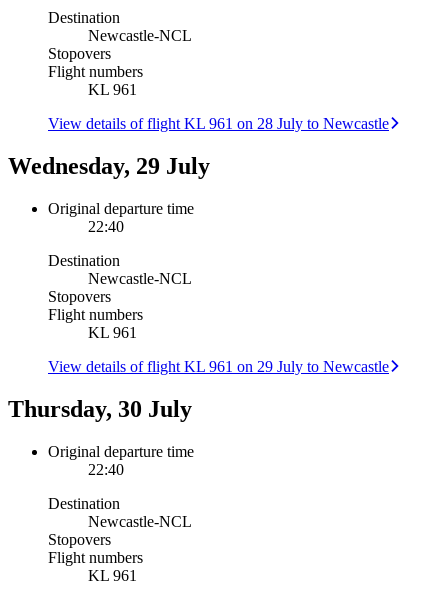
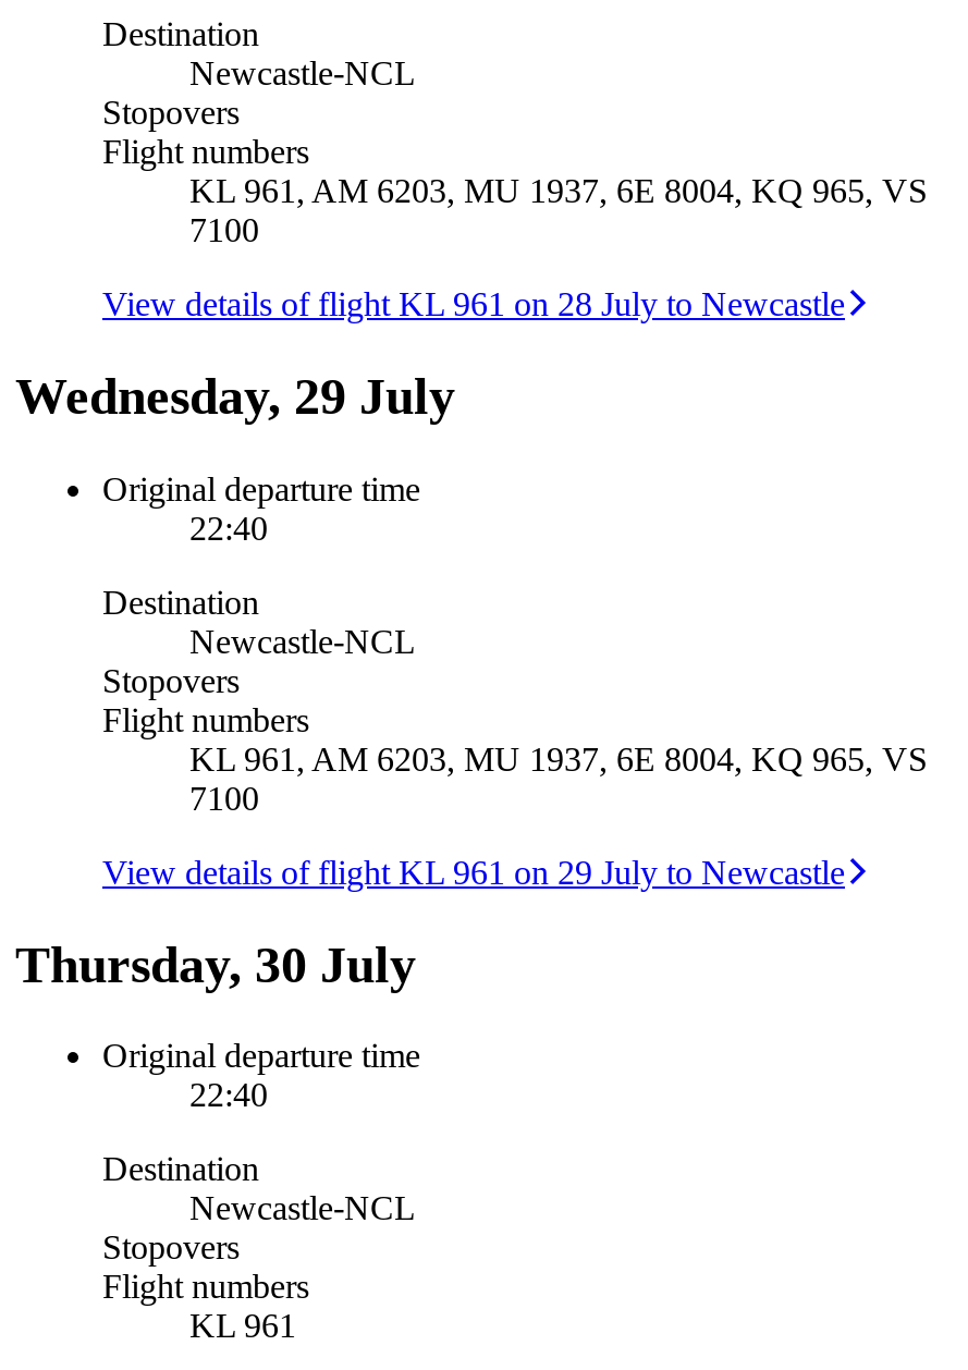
[88,81,137,98] KL 961 -> [189,172,928,248] KL 961, AM 6203, MU 1937, 6E 8004, KQ 965, VS | 7100
[88,324,137,341] KL 961 -> [189,740,928,816] KL 961, AM 6203, MU 1937, 6E 8004, KQ 965, VS | 7100

